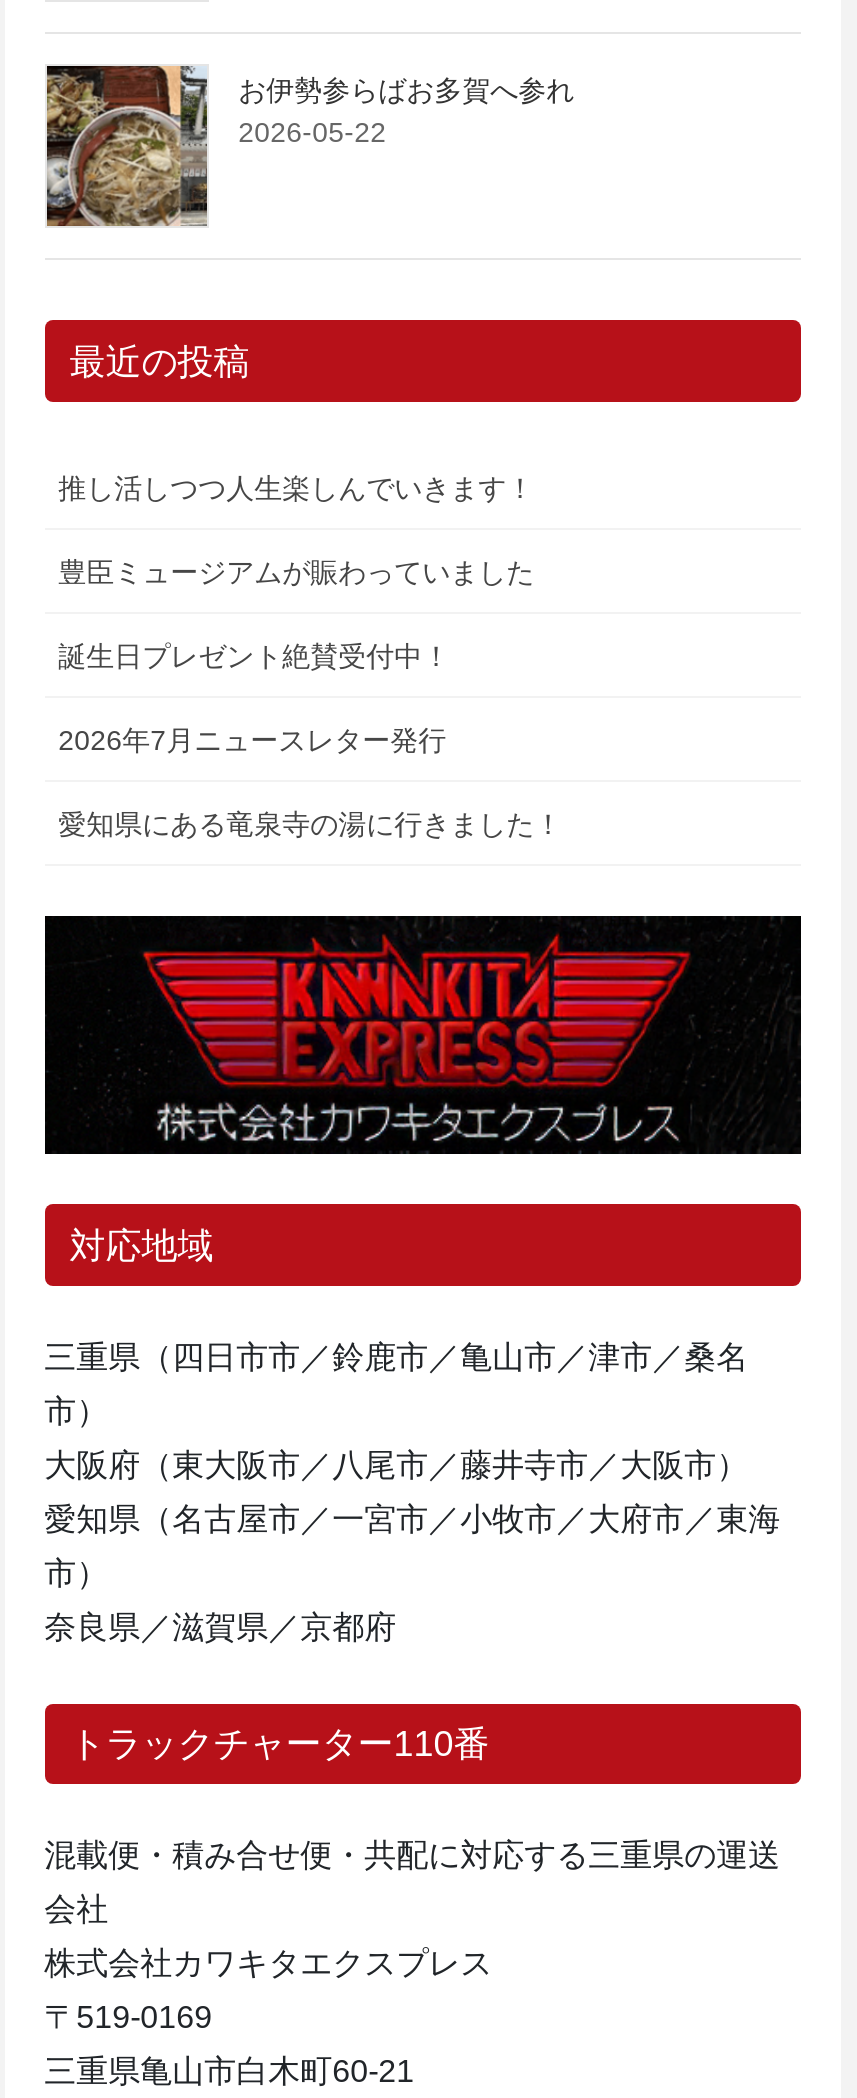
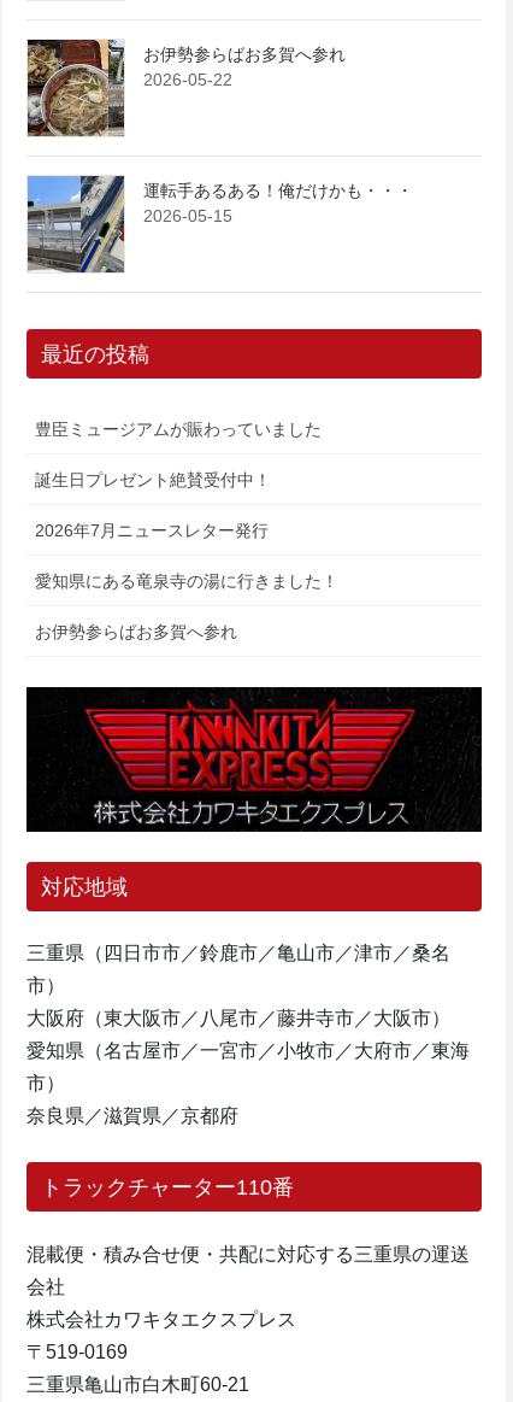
none -> [26,175,413,274] [image] | 運転手あるある！俺だけかも・・・ | 2026-05-15
[58,471,534,503] 推し活しつつ人生楽しんでいきます！ -> none
none -> [34,623,237,642] お伊勢参らばお多賀へ参れ

